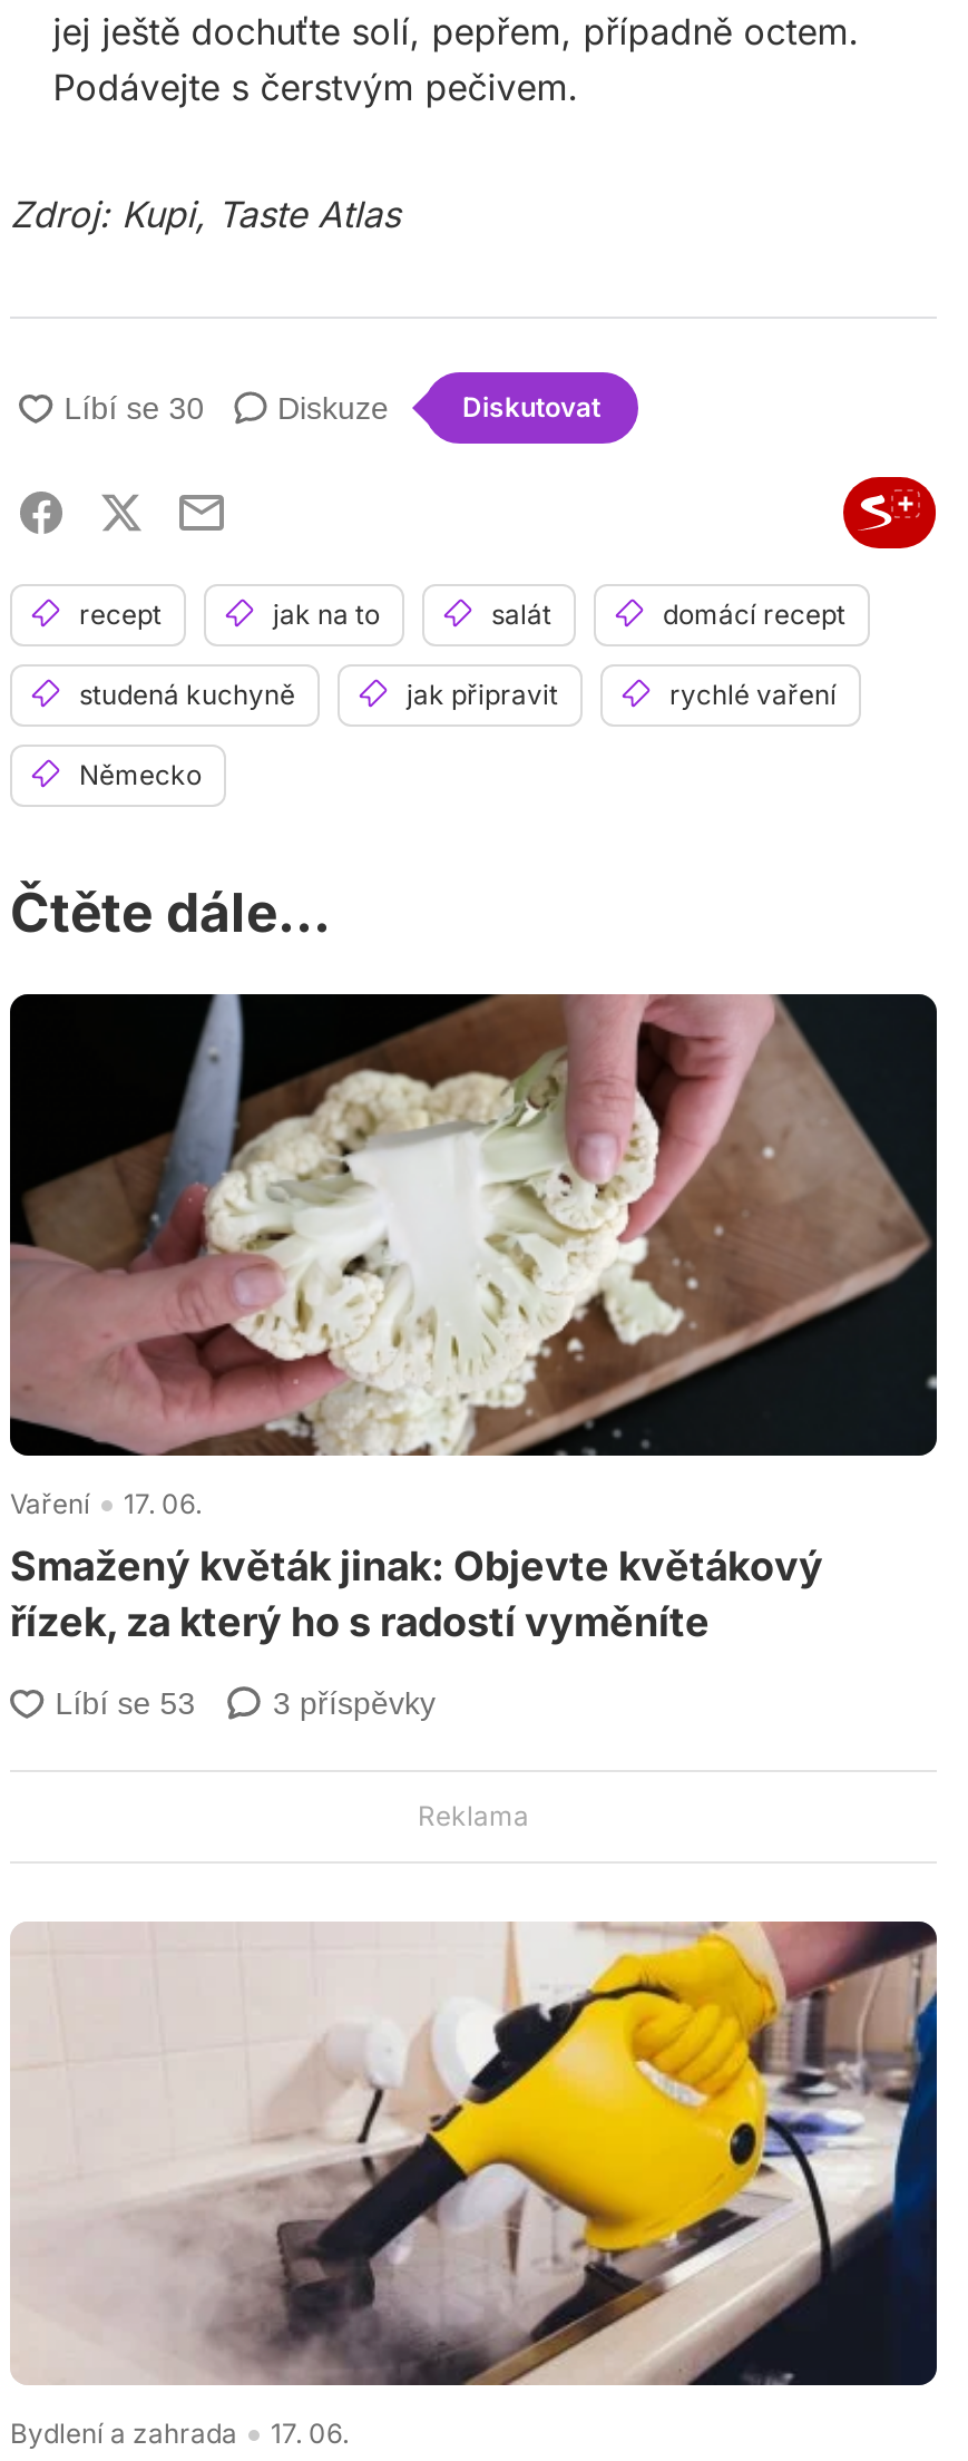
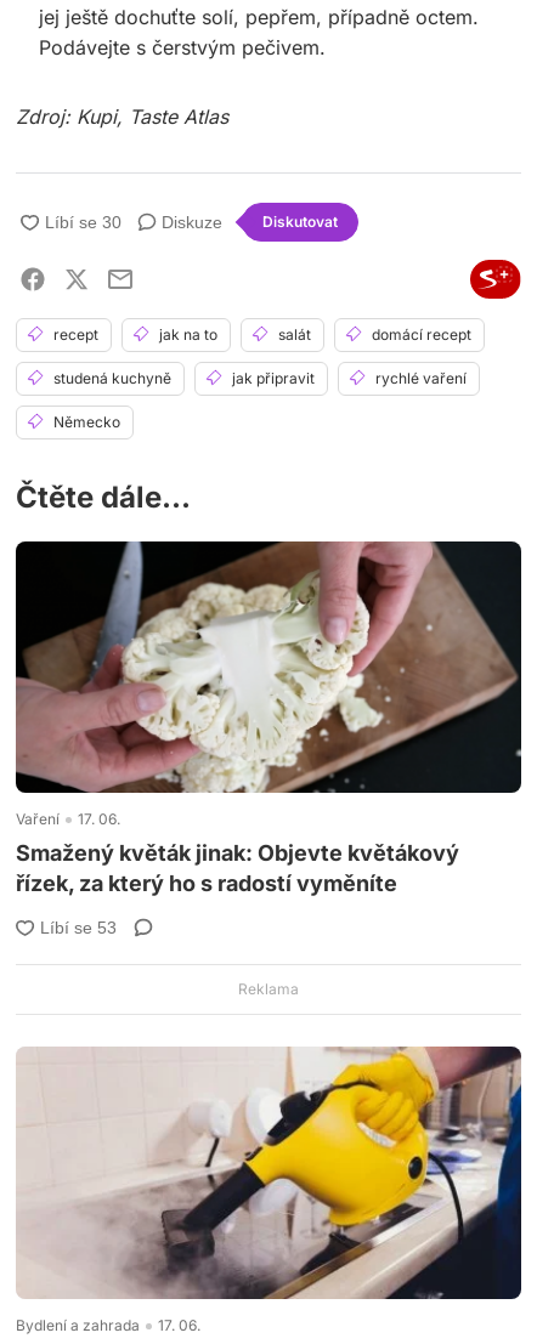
[273,1685,436,1721] 3 příspěvky -> none

